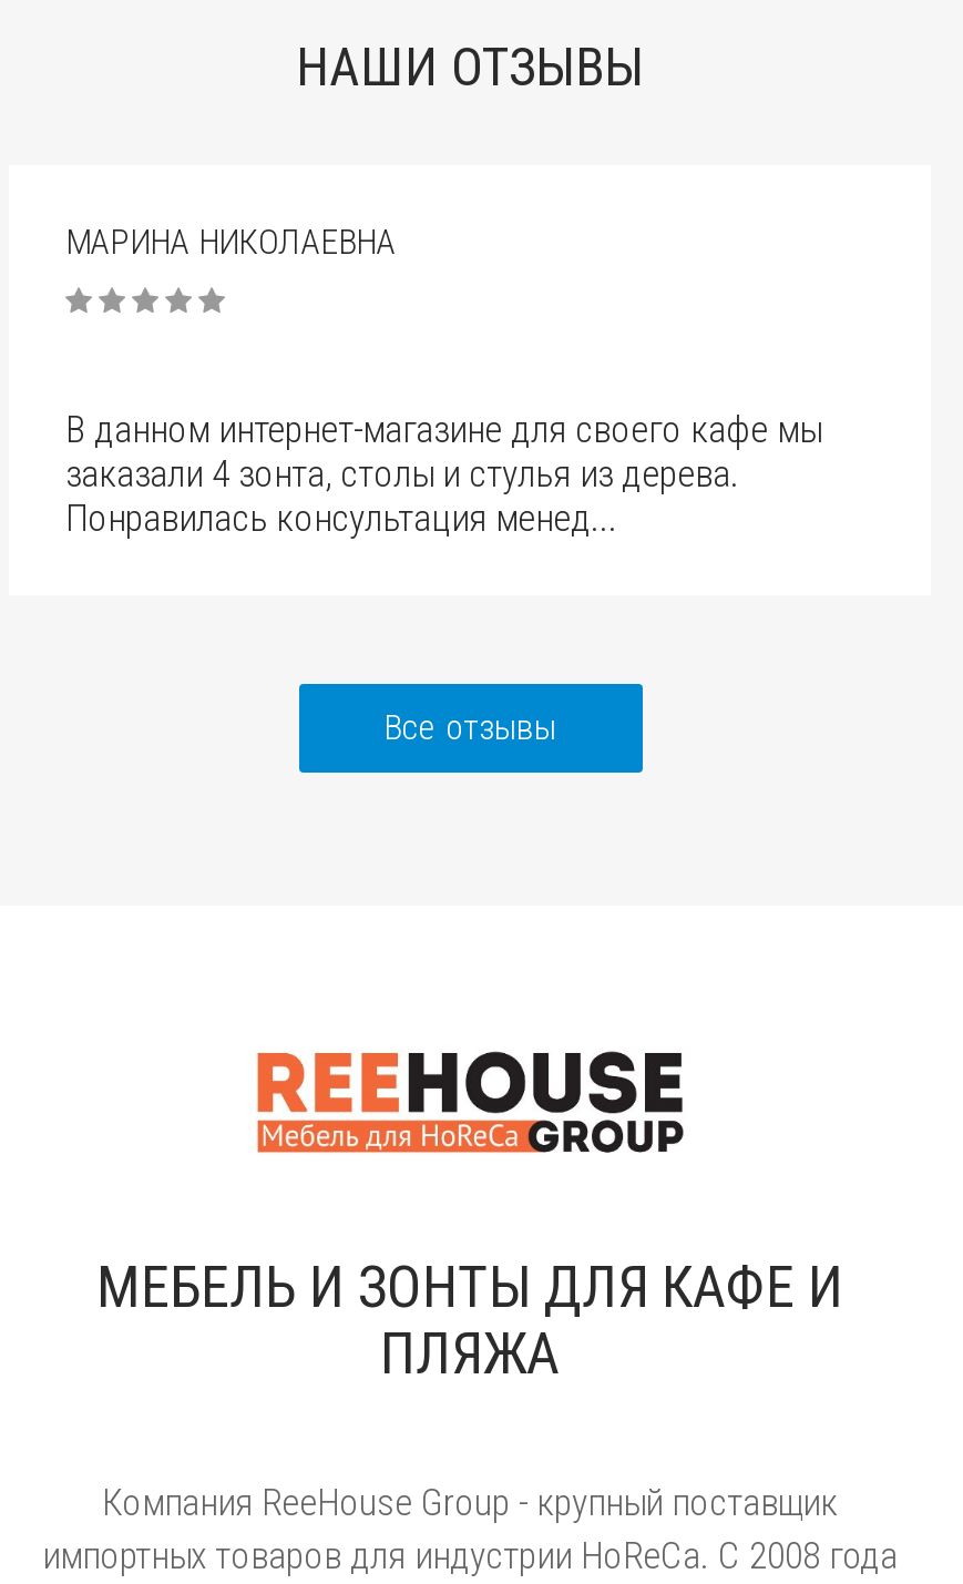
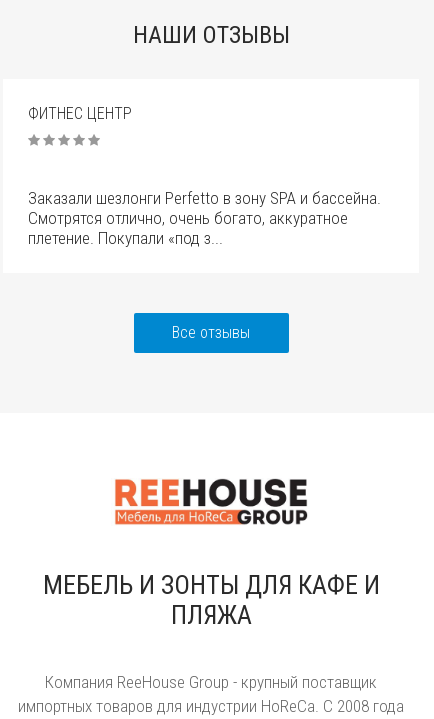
[65,222,396,264] МАРИНА НИКОЛАЕВНА -> [28,104,132,123] ФИТНЕС ЦЕНТР
[65,408,821,541] В данном интернет-магазине для своего кафе мы | заказали 4 зонта, столы и стулья из дерева. | Понравилась консультация менед... -> [28,188,381,248] Заказали шезлонги Perfetto в зону SPA и бассейна. | Смотрятся отлично, очень богато, аккуратное | плетение. Покупали «под з...

